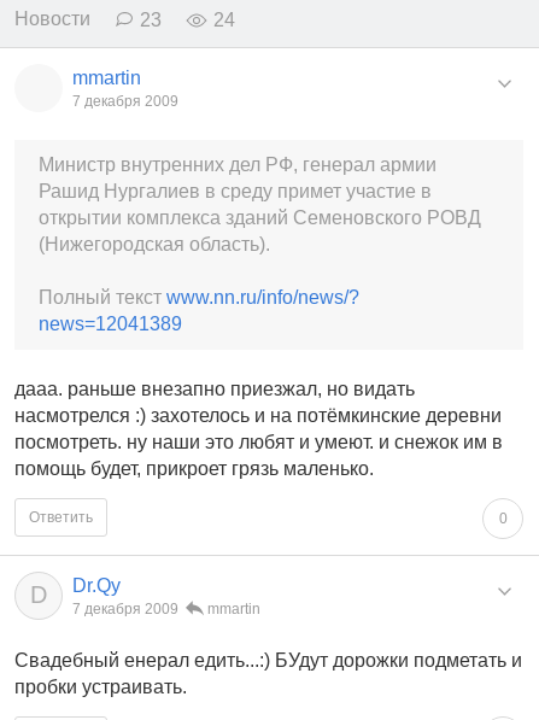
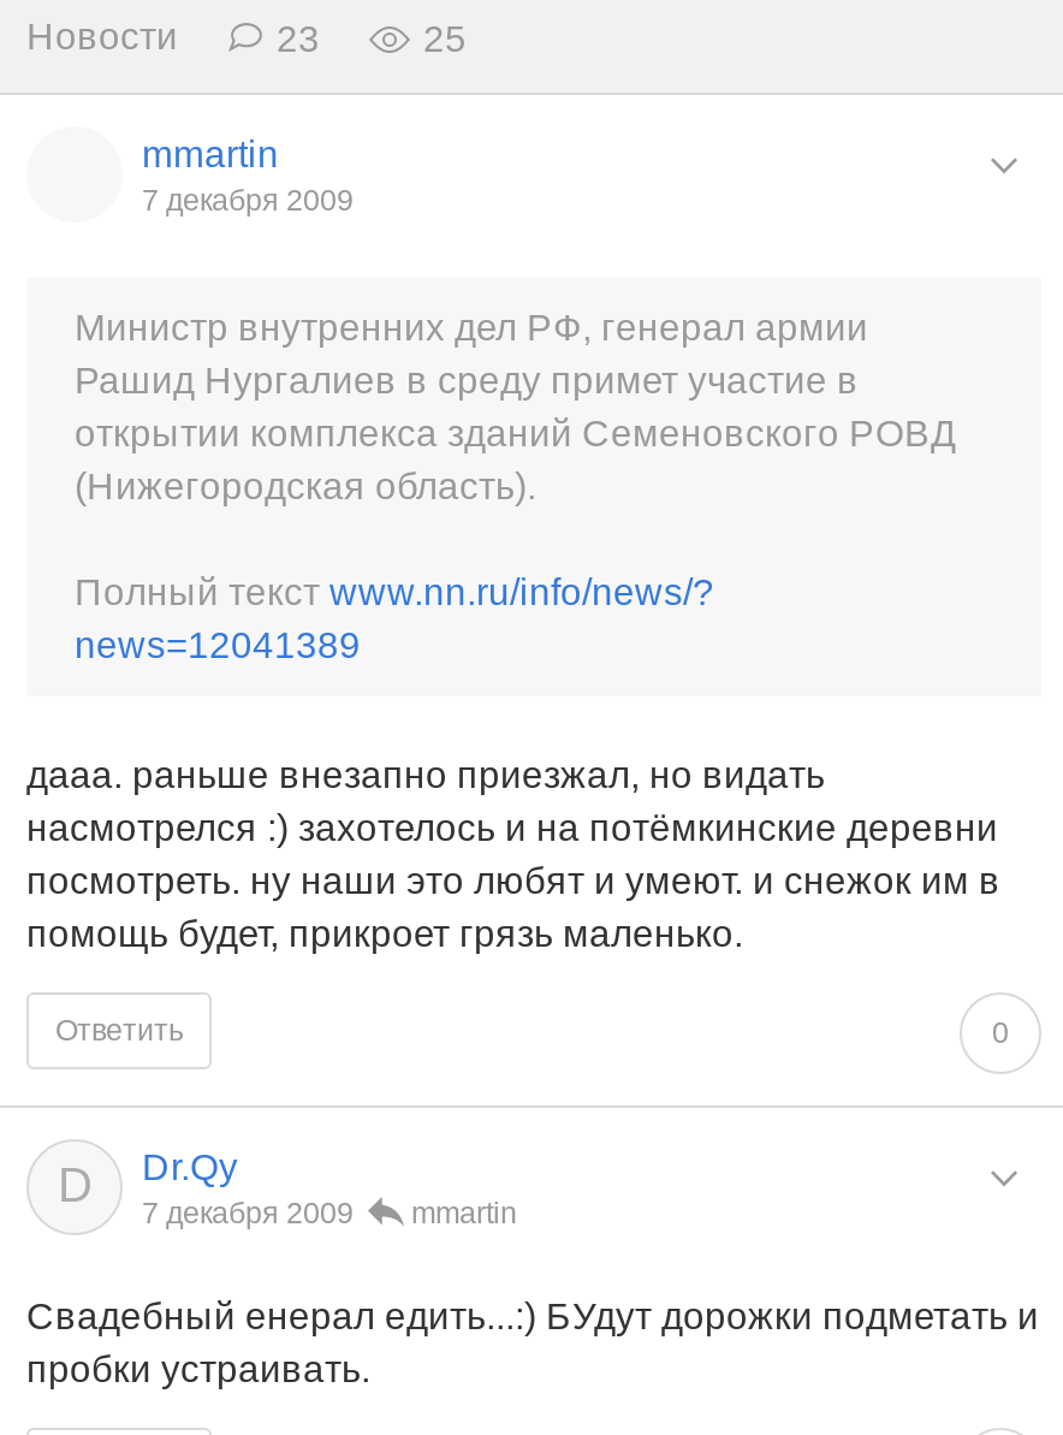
[213,9,235,30] 24 -> [423,18,467,58] 25

